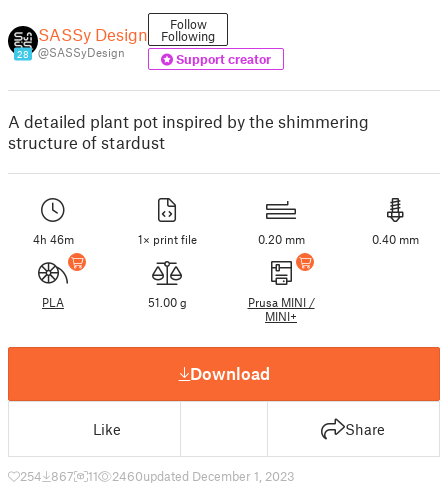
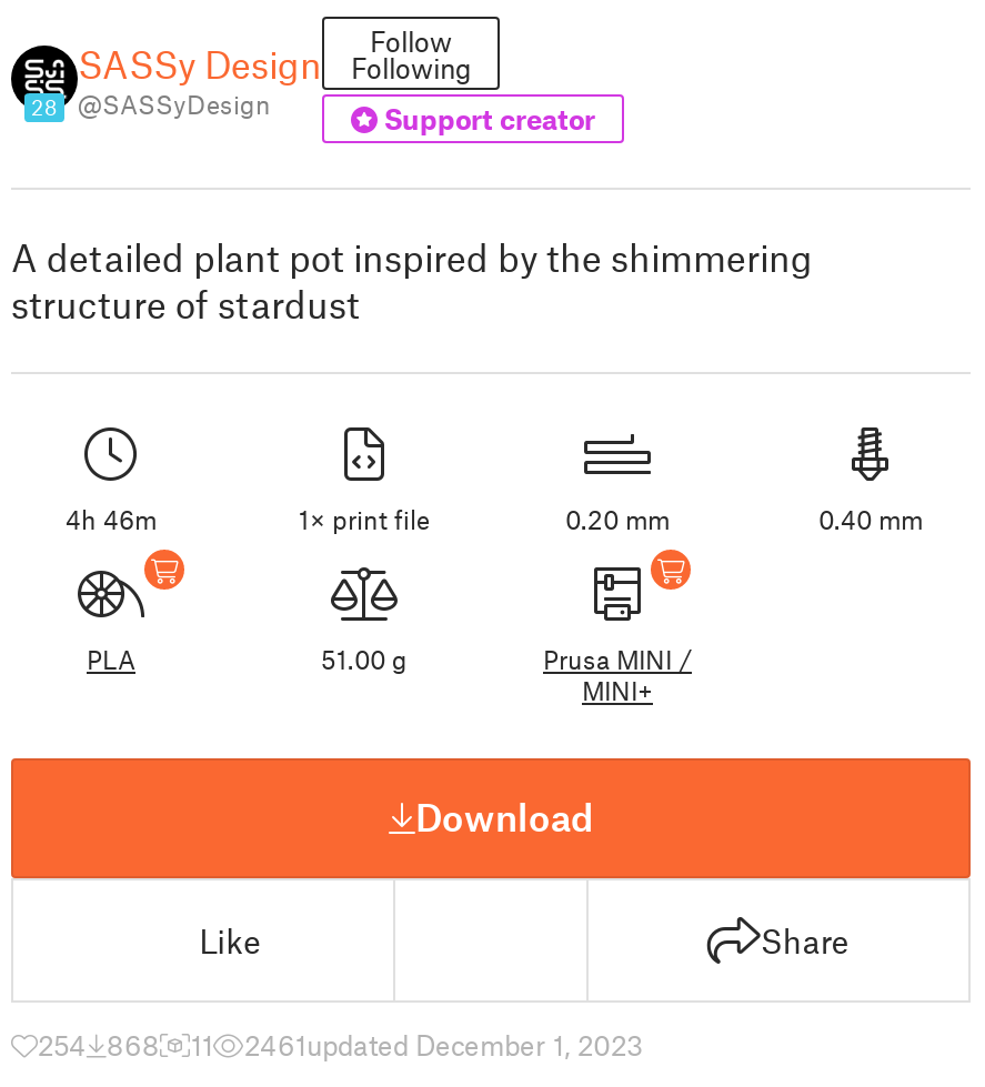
[20,468,74,484] 254 867 -> [38,1027,160,1062] 254 868
[112,468,295,484] 2460updated December 1, 2023 -> [244,1027,644,1062] 2461updated December 1, 2023

